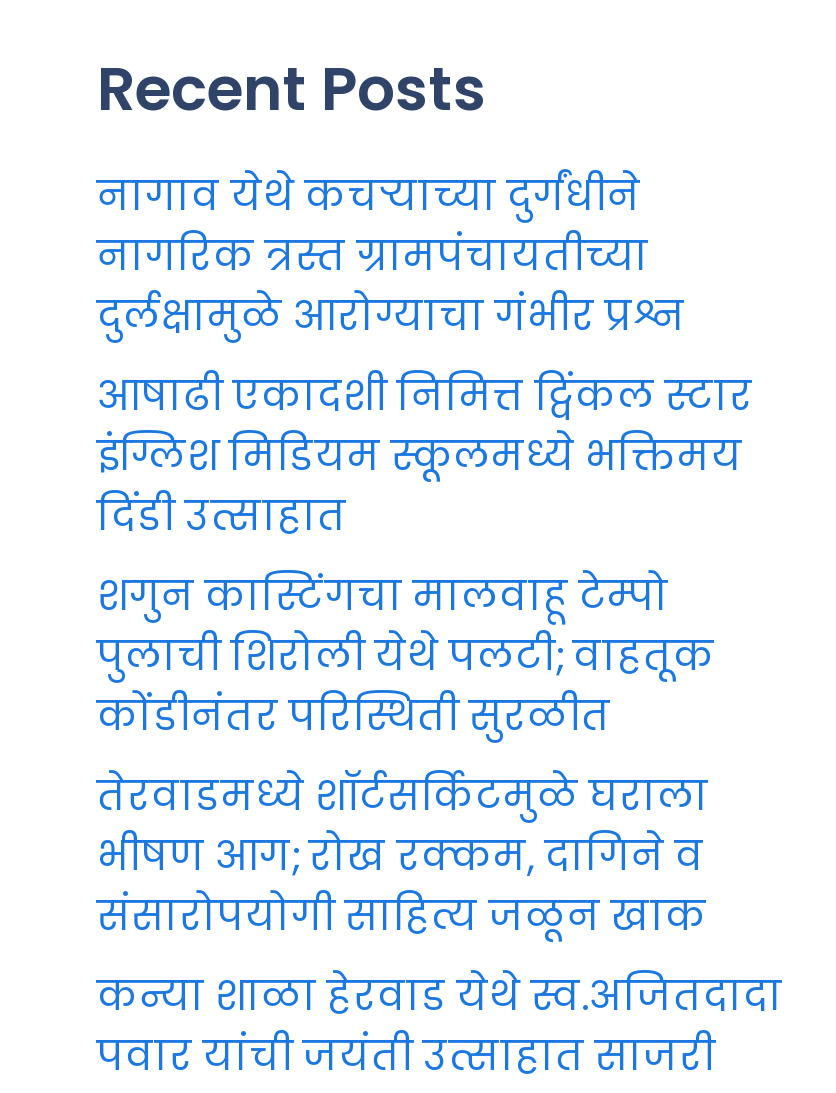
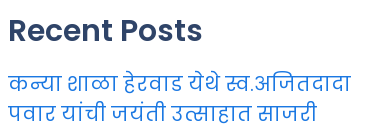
[97,168,753,944] नागाव येथे कचऱ्याच्या दुर्गंधीने | नागरिक त्रस्त ग्रामपंचायतीच्या | दुर्लक्षामुळे आरोग्याचा गंभीर प्रश्न | आषाढी एकादशी निमित्त ट्विंकल स्टार | इंग्लिश मिडियम स्कूलमध्ये भक्तिमय | दिंडी उत्साहात | शगुन कास्टिंगचा मालवाहू टेम्पो | पुलाची शिरोली येथे पलटी; वाहतूक | कोंडीनंतर परिस्थिती सुरळीत | तेरवाडमध्ये शॉर्टसर्किटमुळे घराला | भीषण आग; रोख रक्कम, दागिने व | संसारोपयोगी साहित्य जळून खाक -> none

